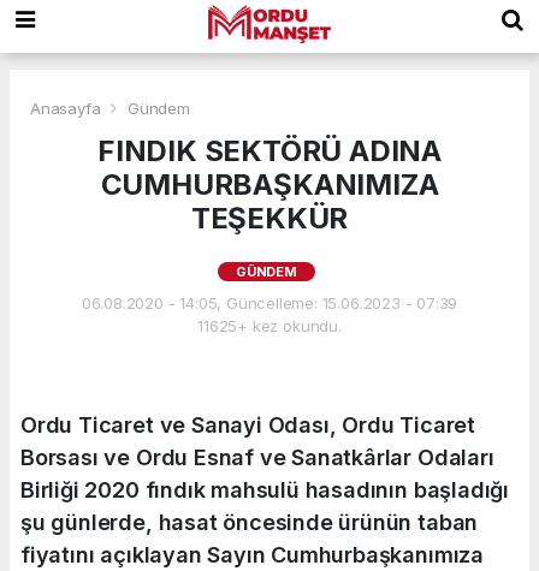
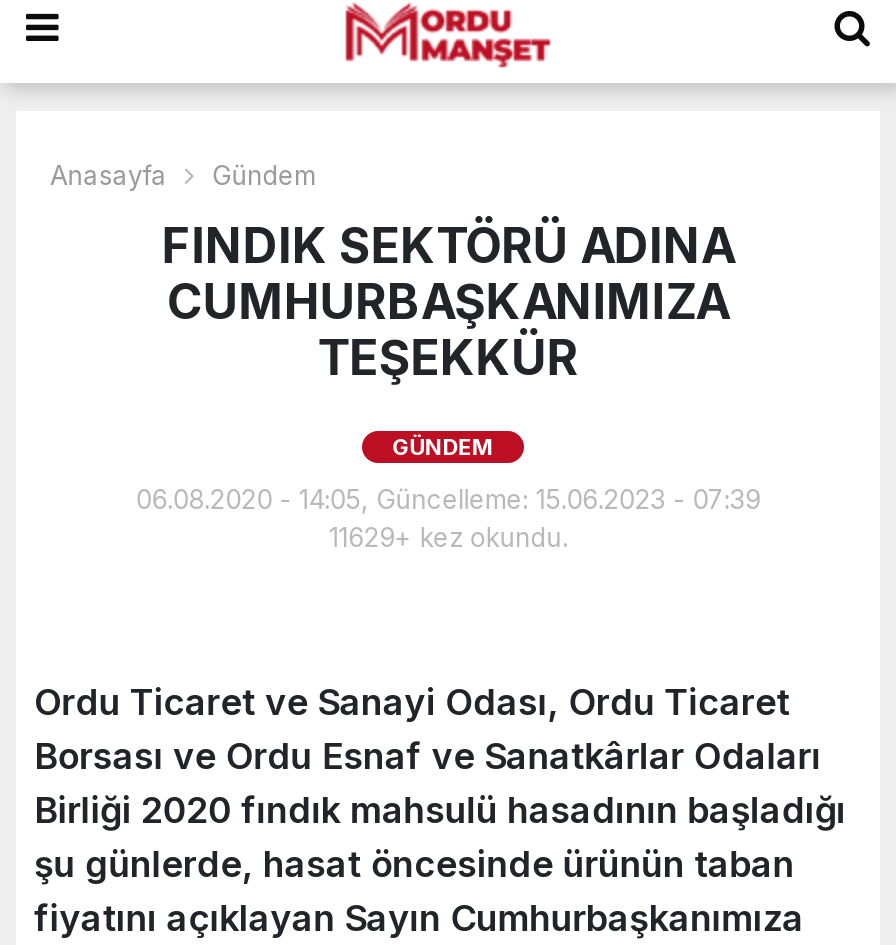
[198,316,341,335] 11625+ kez okundu. -> [328,521,568,553] 11629+ kez okundu.

